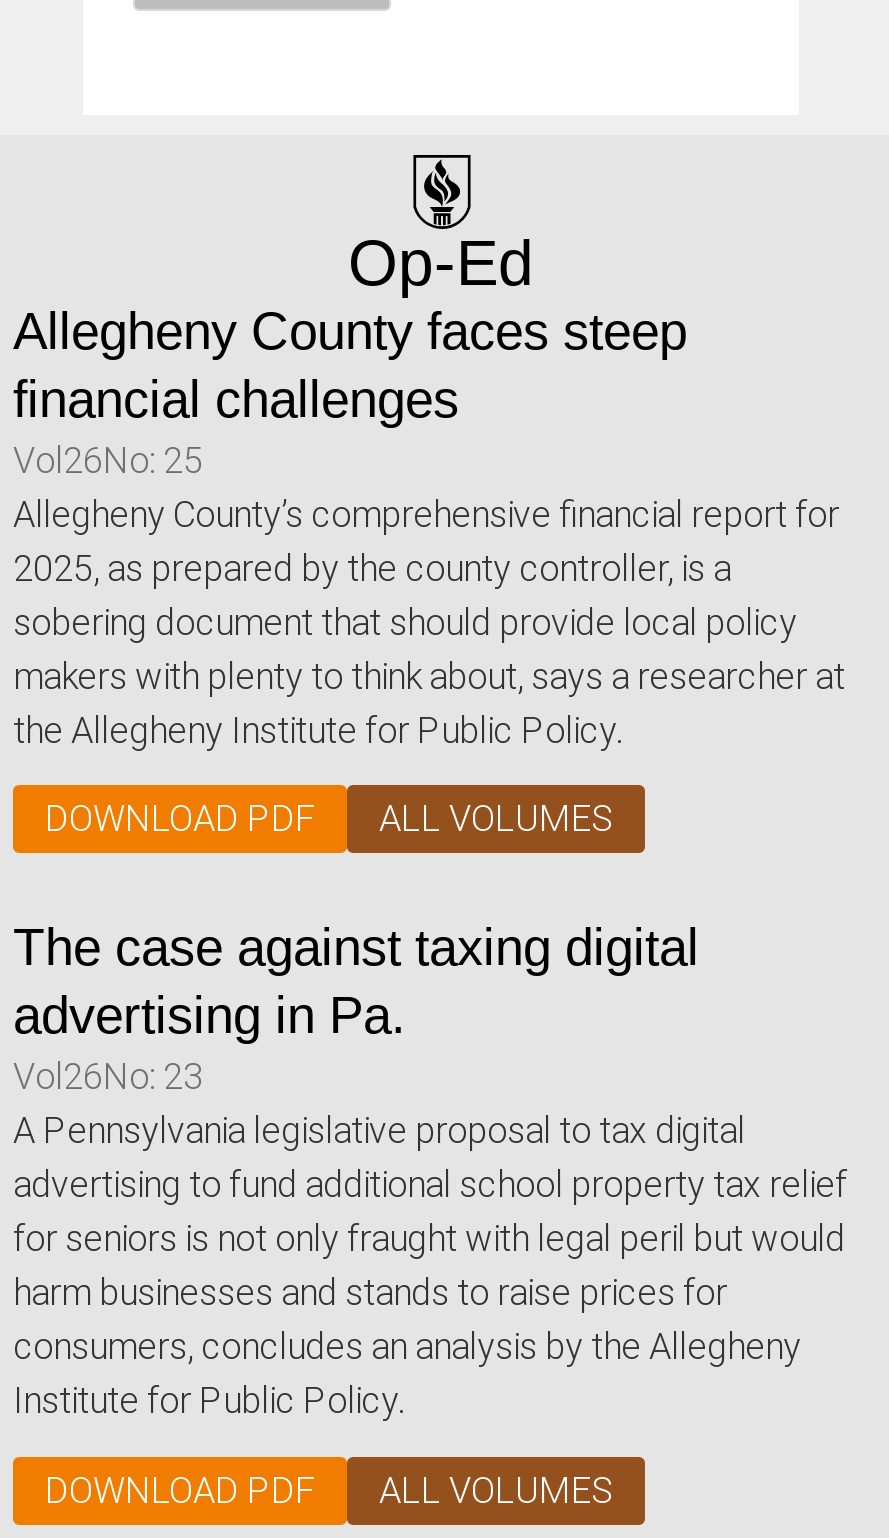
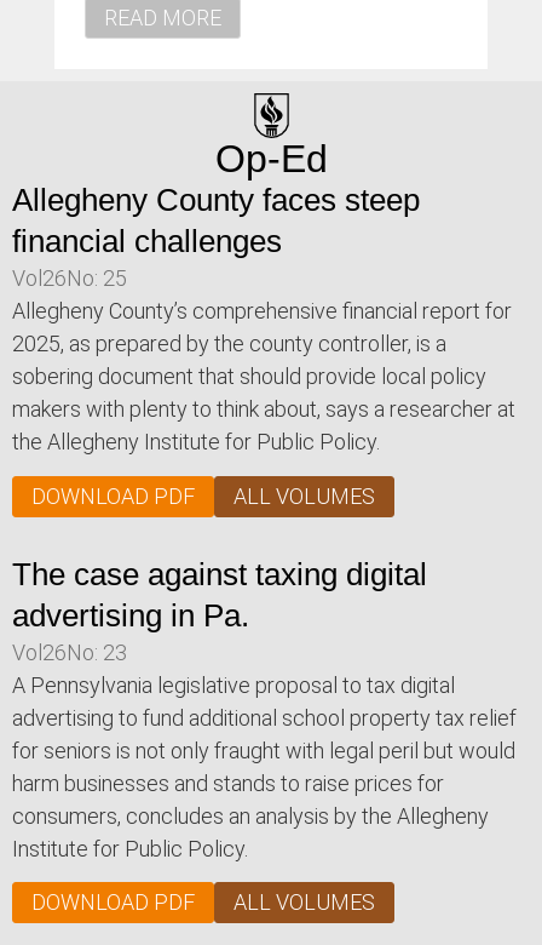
none -> [104,5,221,31] READ MORE

